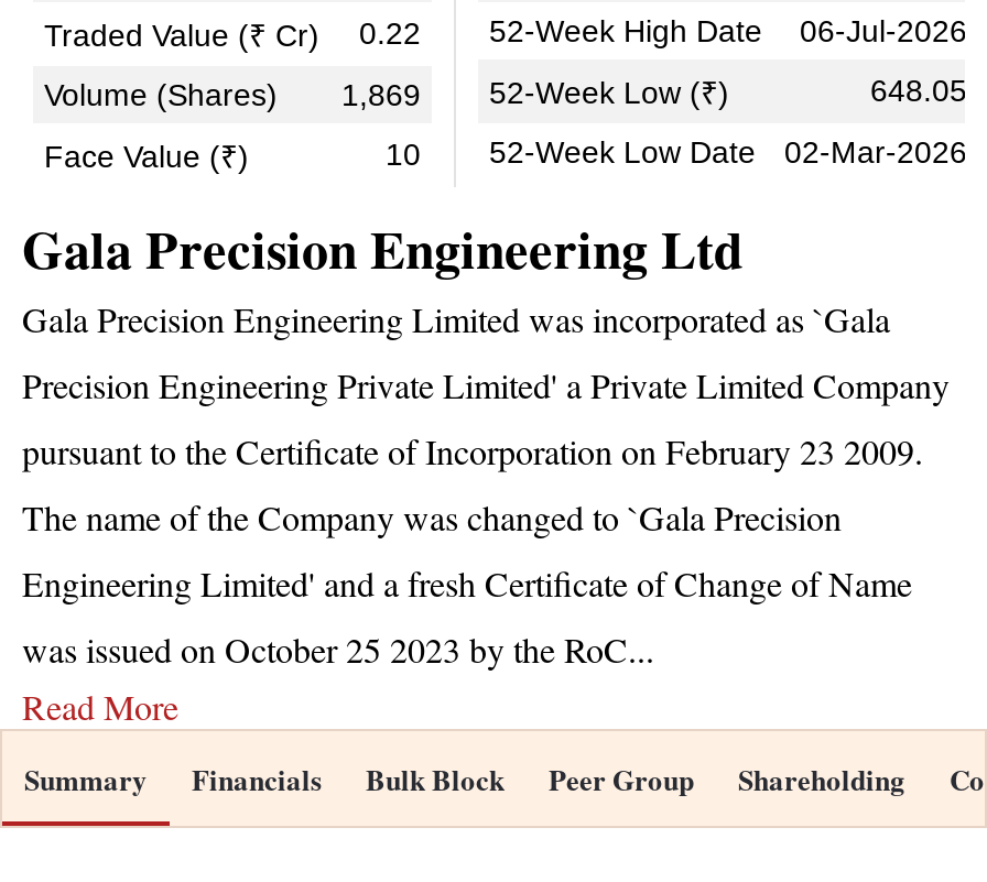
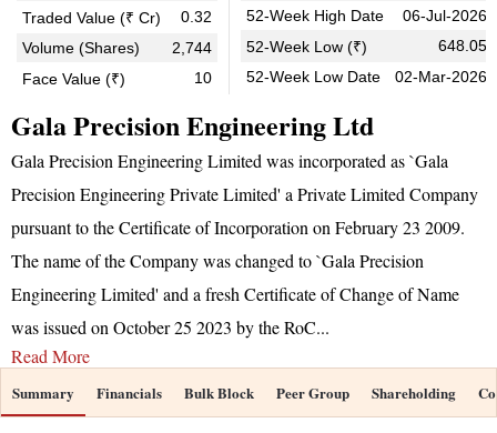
[44,13,967,53] Traded Value (₹ Cr) 0.22 52-Week High Date 06-Jul-2026 -> [22,7,487,27] Traded Value (₹ Cr) 0.32 52-Week High Date 06-Jul-2026
[44,75,729,112] Volume (Shares) 1,869 52-Week Low (₹) -> [22,38,367,57] Volume (Shares) 2,744 52-Week Low (₹)

